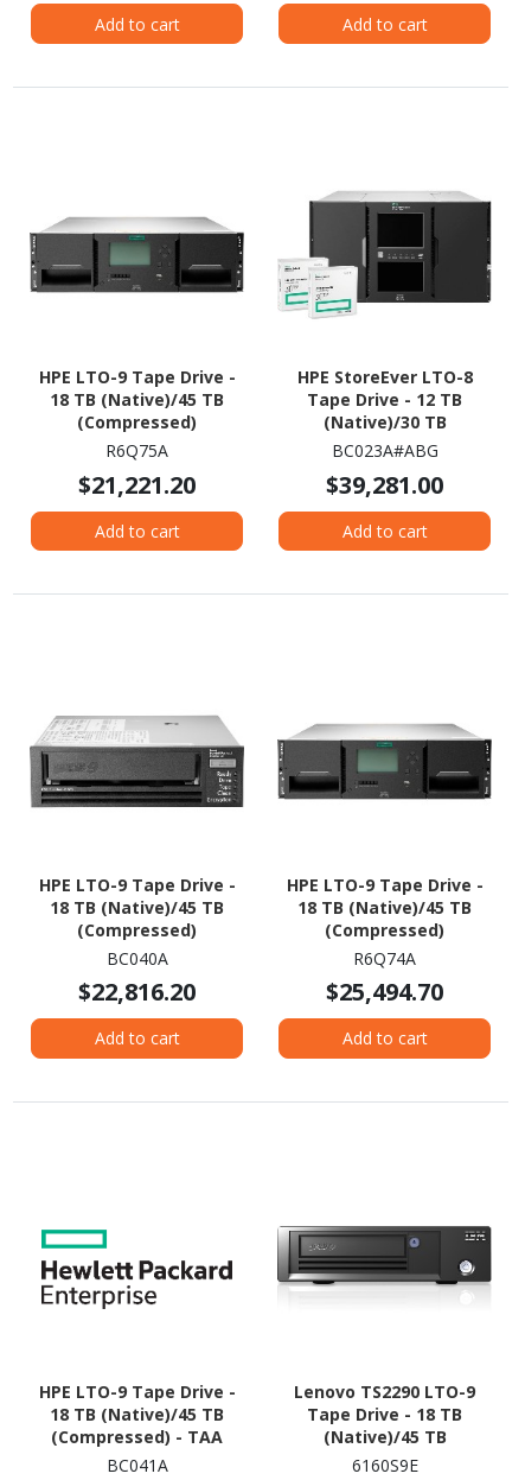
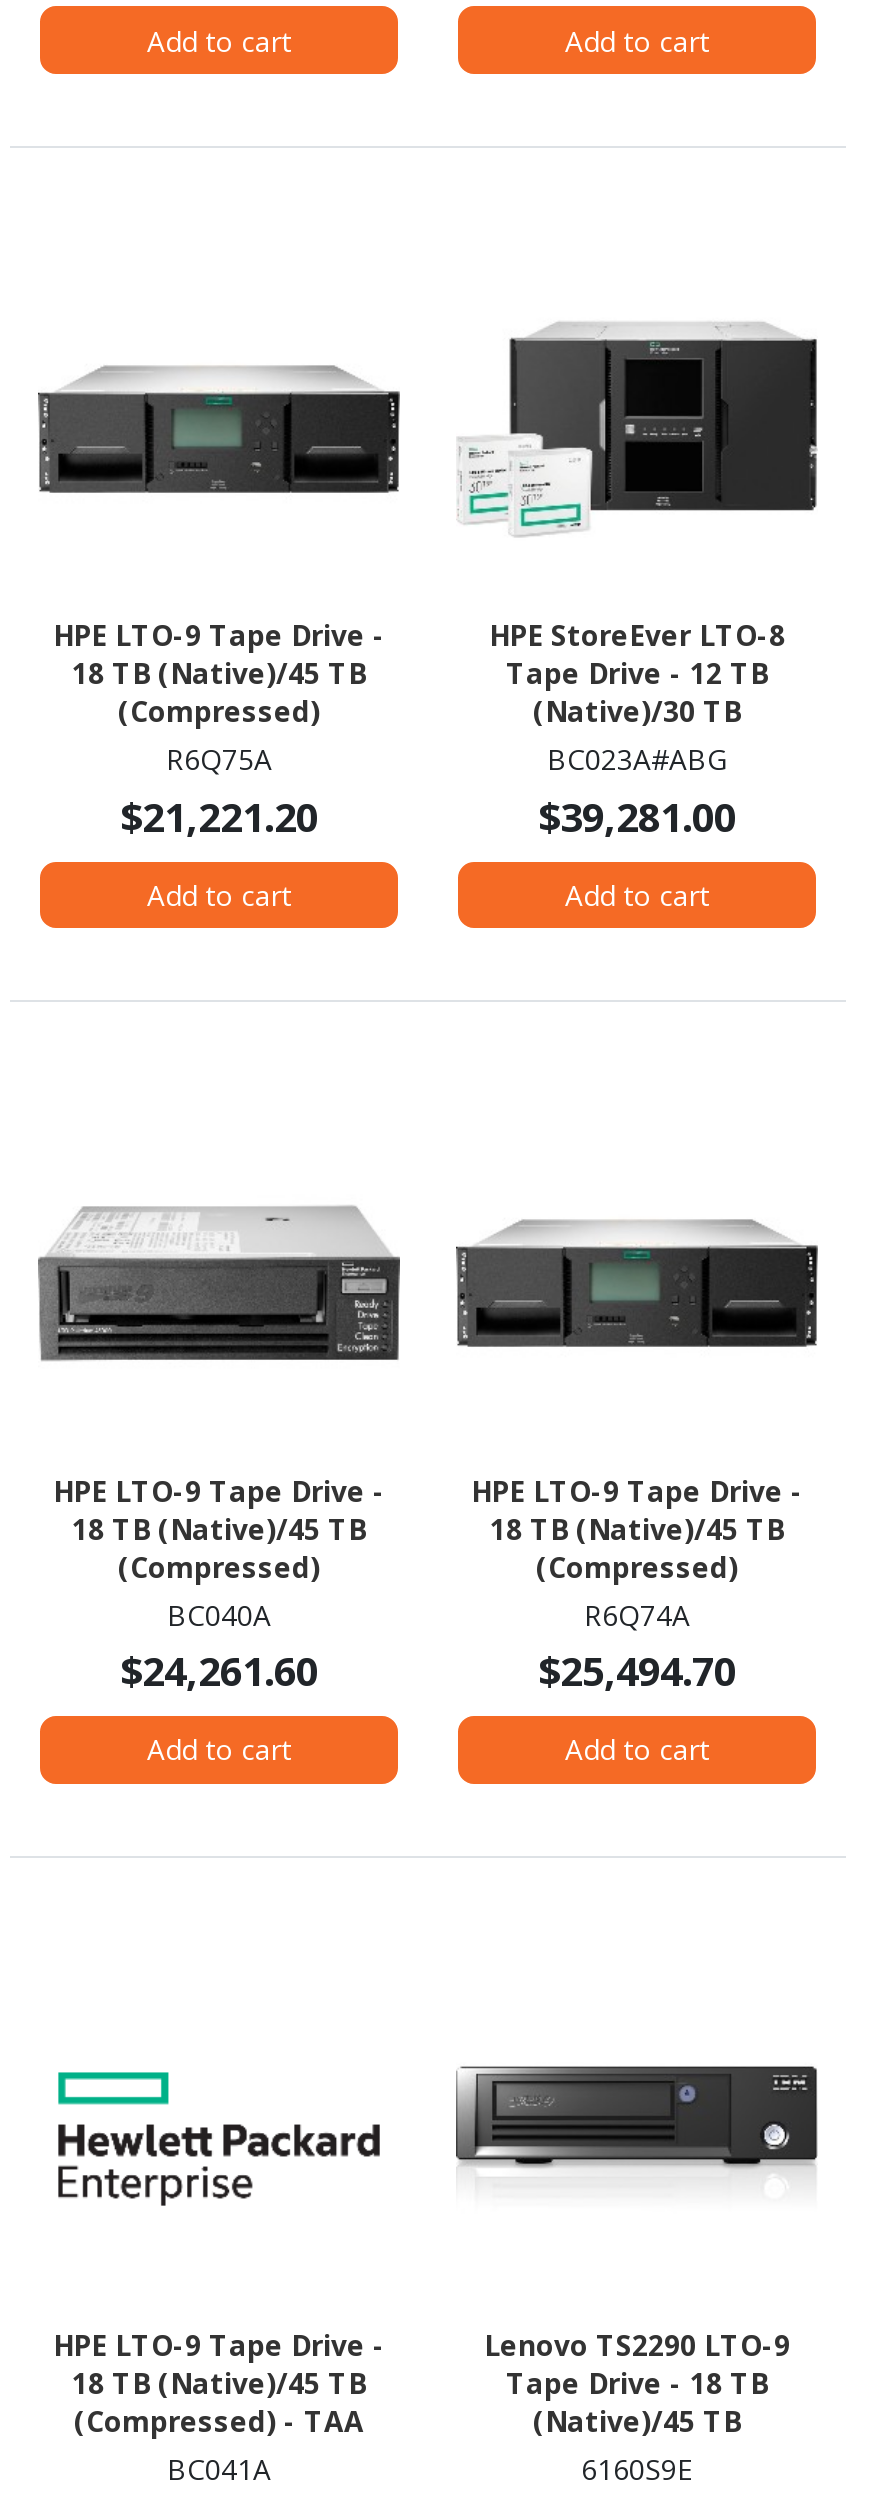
[78,976,196,1008] $22,816.20 -> [120,1644,318,1698] $24,261.60

